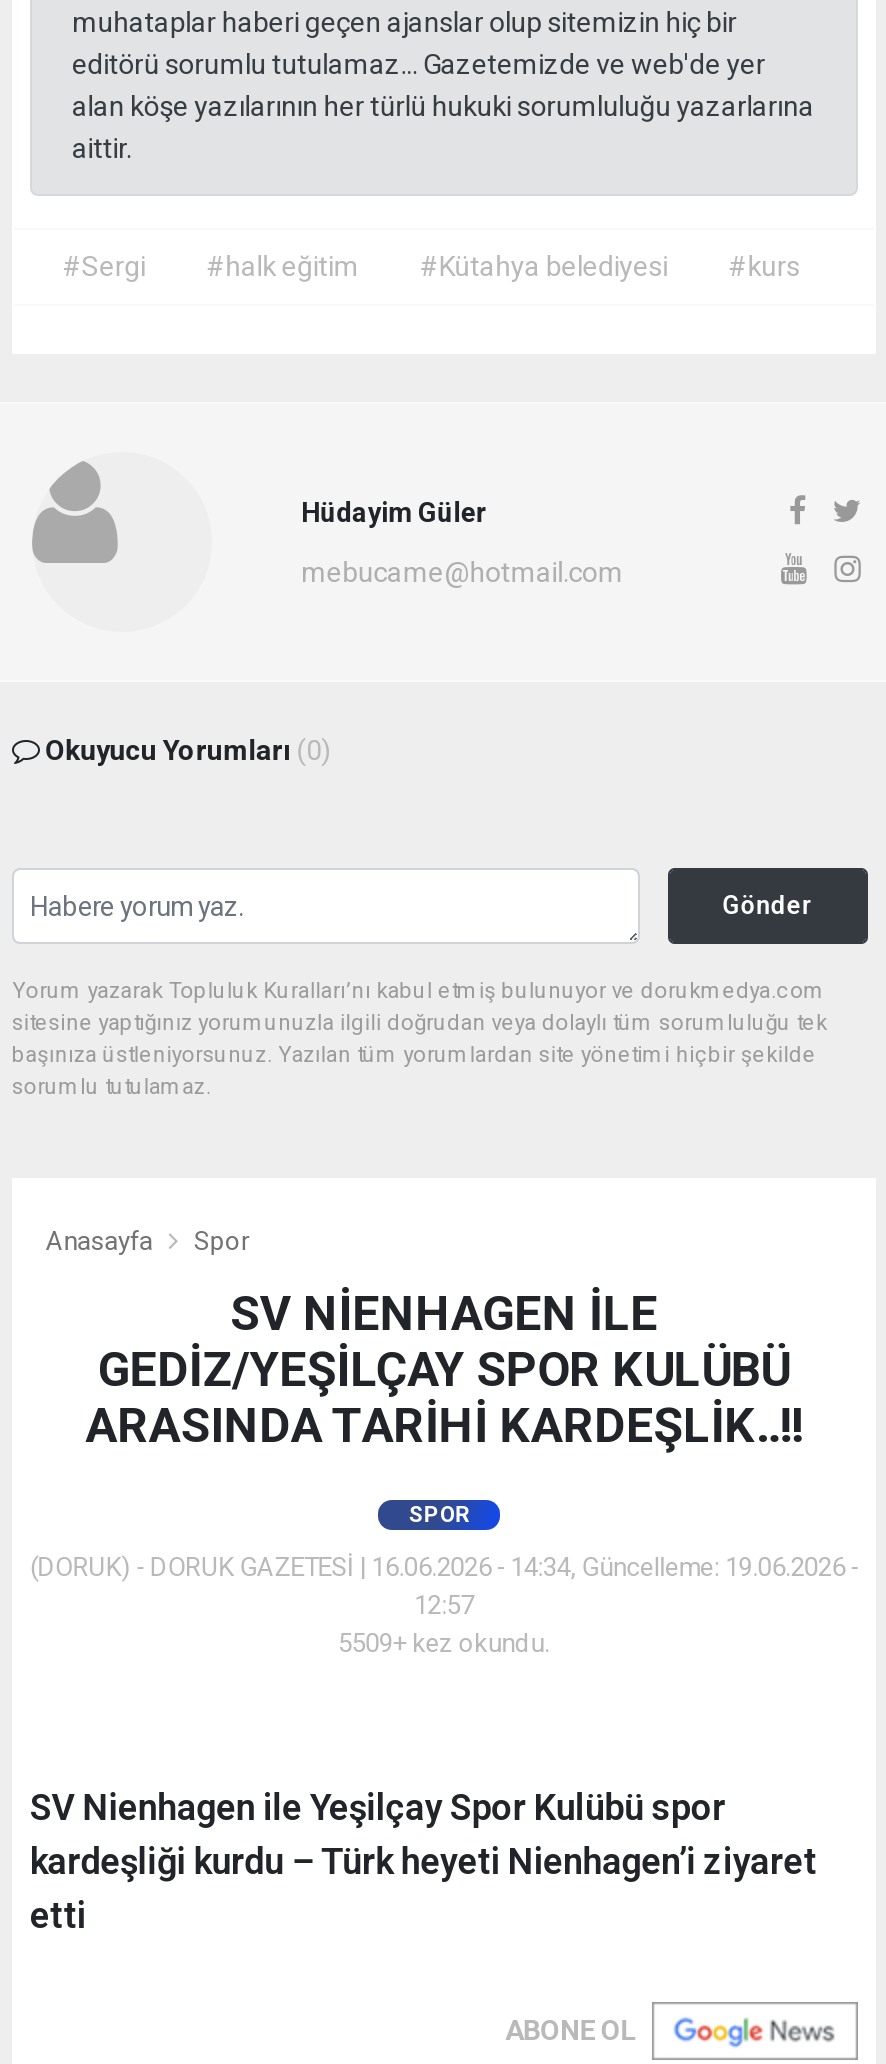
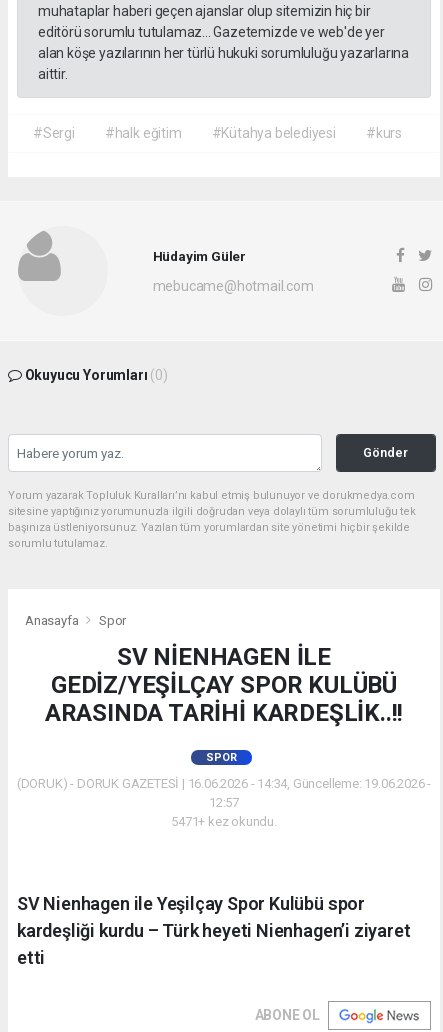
[338,1628,550,1658] 5509+ kez okundu. -> [171,814,277,829] 5471+ kez okundu.

